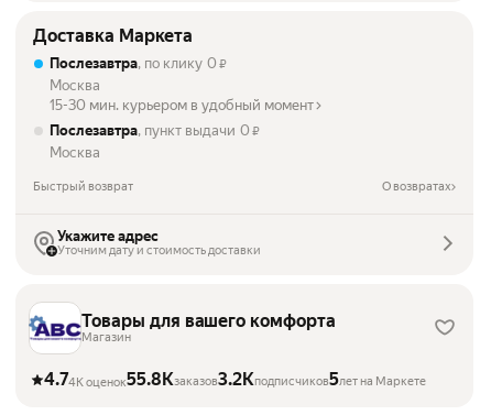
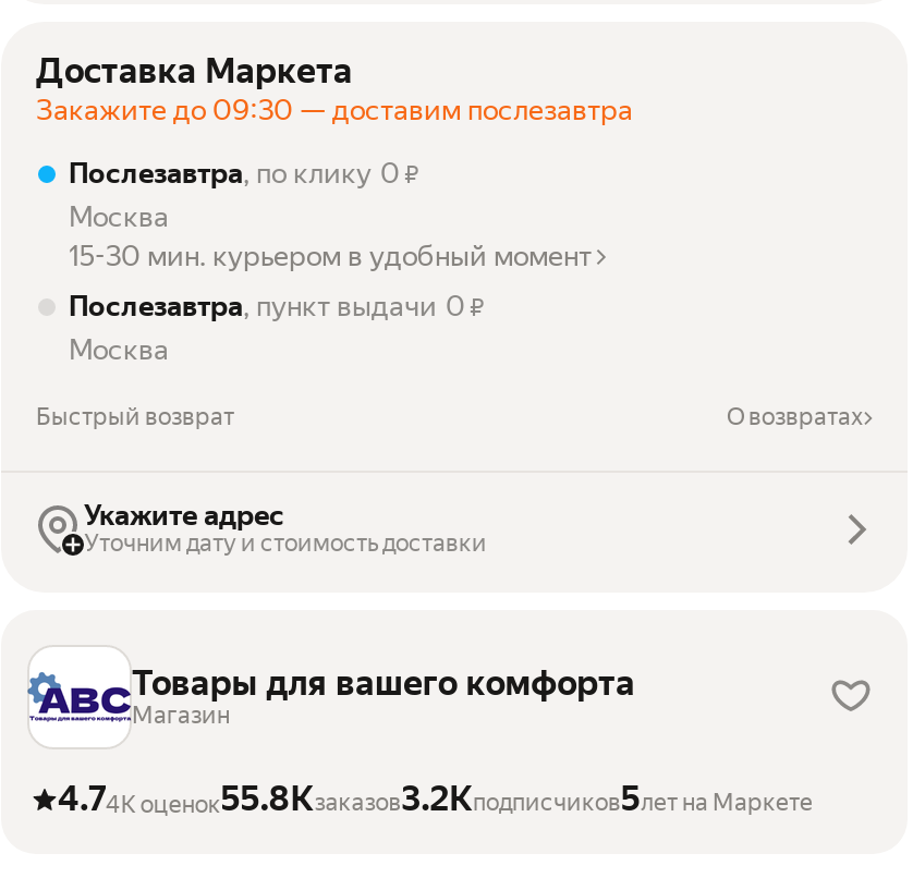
none -> [36,94,633,127] Закажите до 09:30 — доставим послезавтра

